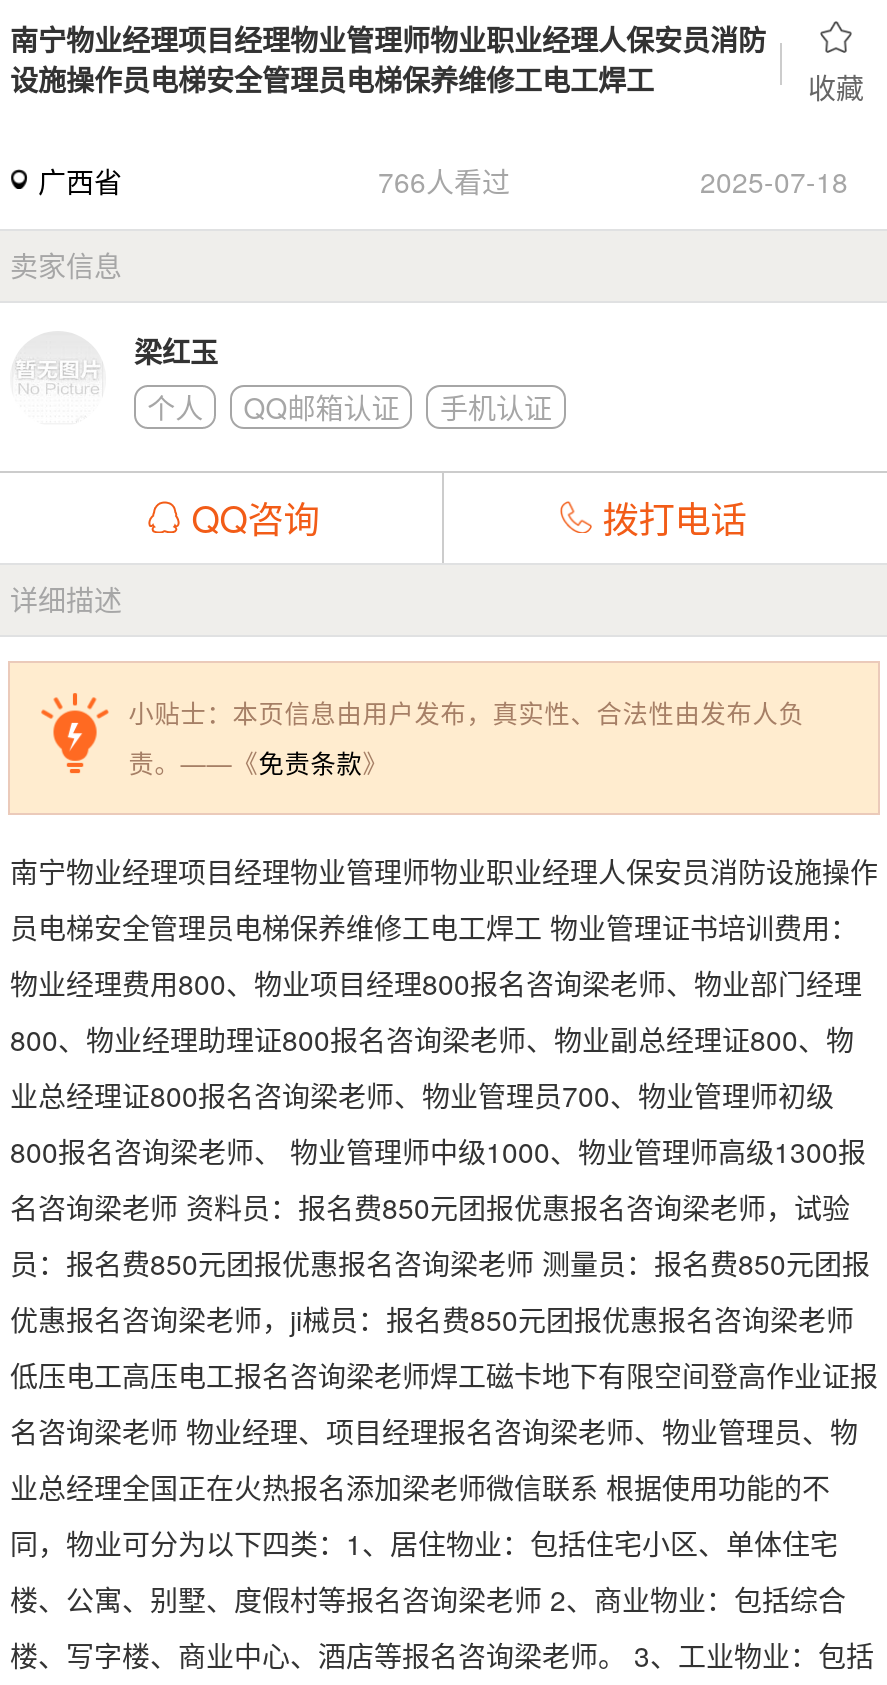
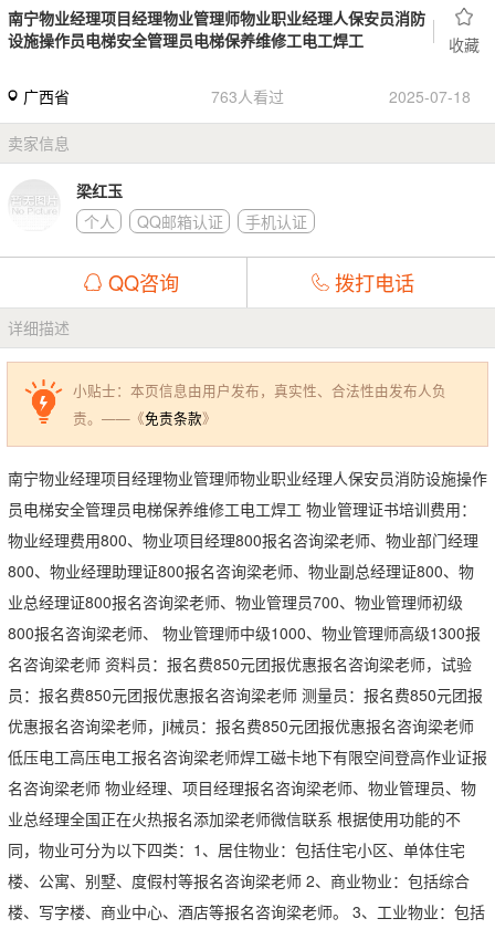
[378,160,510,200] 766人看过 -> [211,85,284,107] 763人看过

